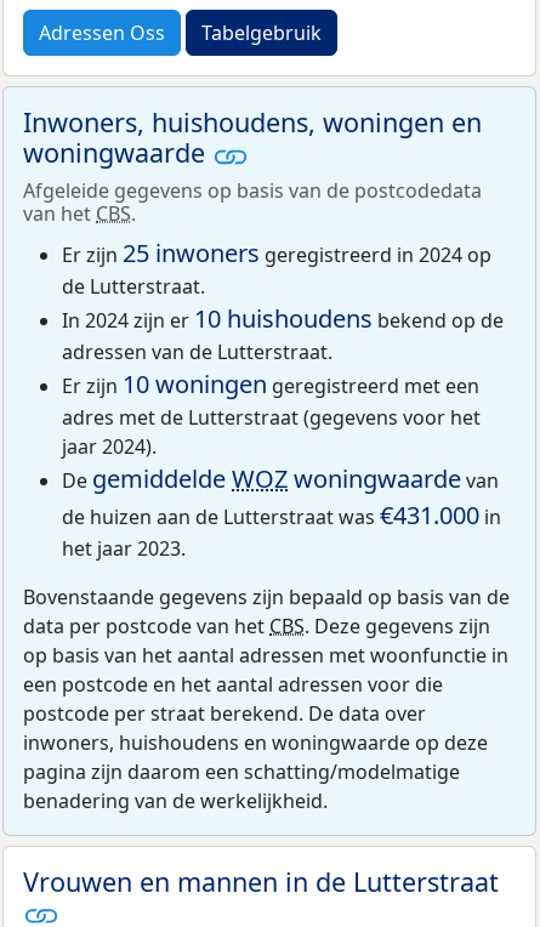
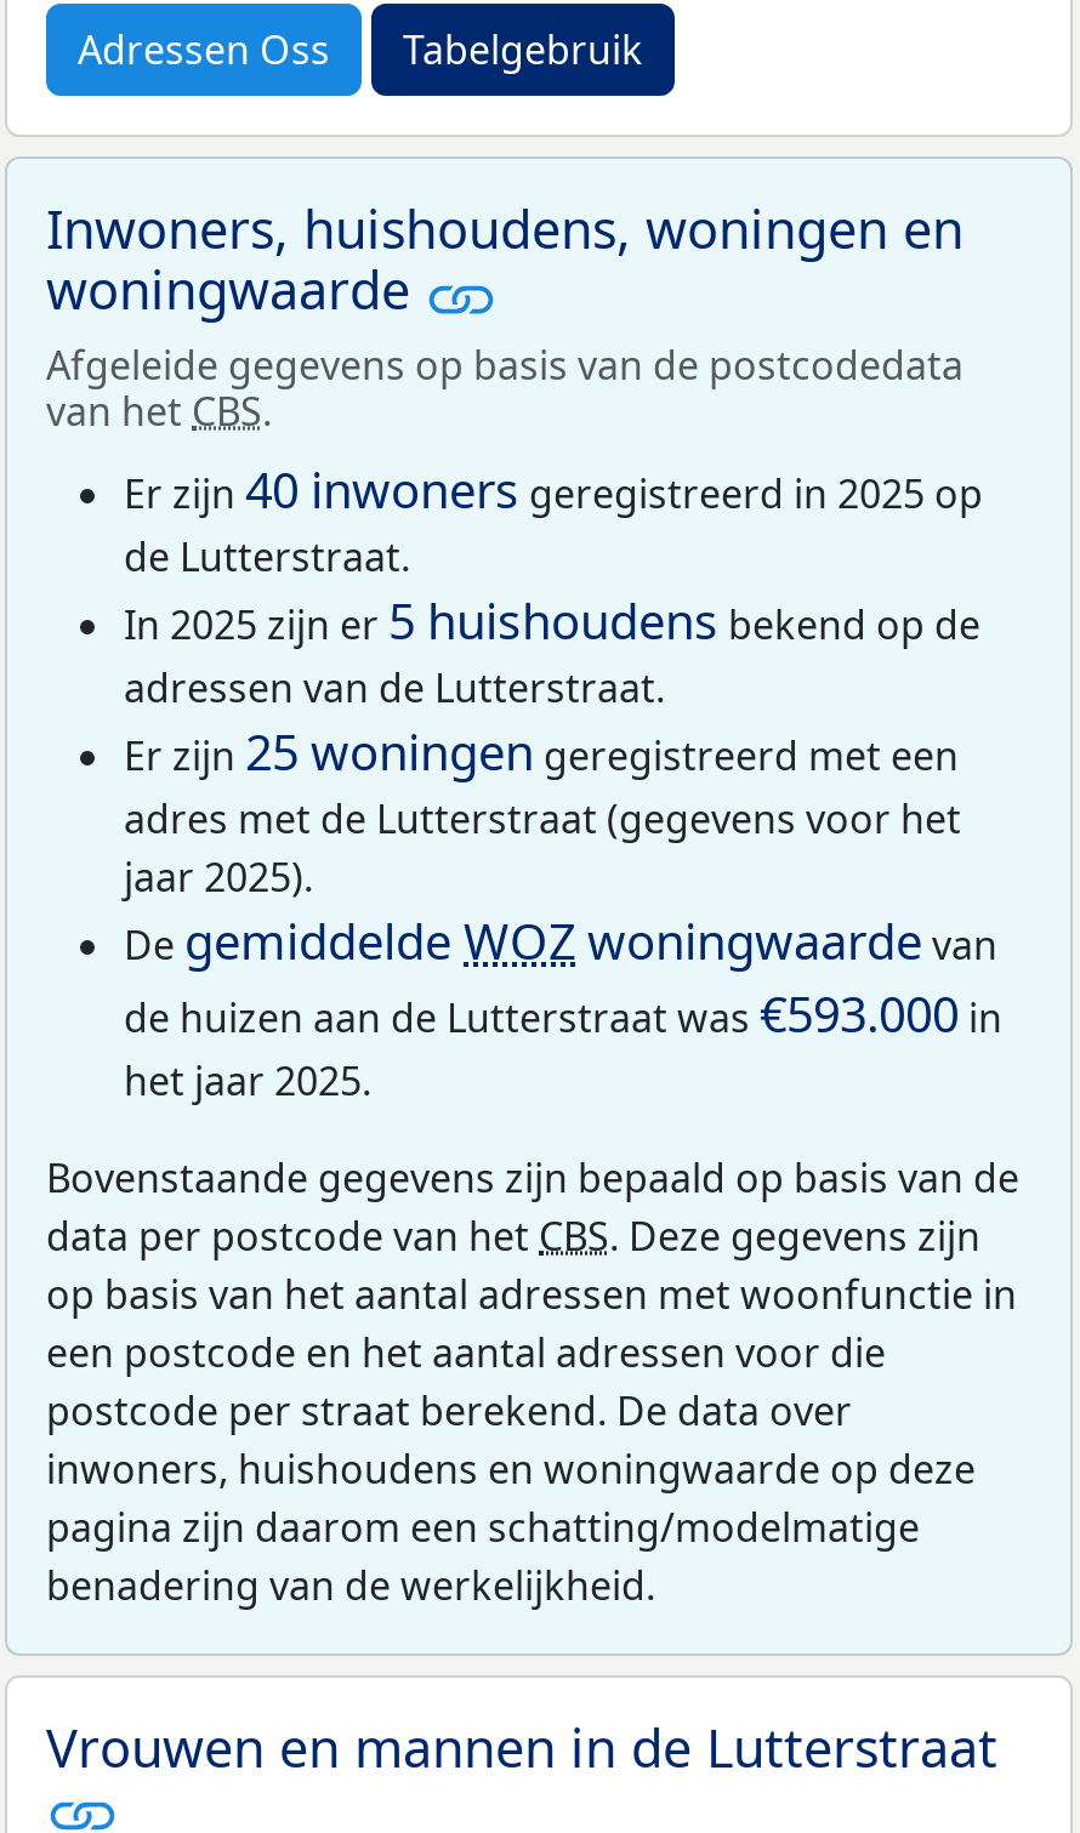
[62,236,491,269] Er zijn 25 inwoners geregistreerd in 2024 op -> [124,457,983,522] Er zijn 40 inwoners geregistreerd in 2025 op
[62,302,504,335] In 2024 zijn er 10 huishoudens bekend op de -> [124,588,980,653] In 2025 zijn er 5 huishoudens bekend op de
[62,367,479,400] Er zijn 10 woningen geregistreerd met een -> [124,719,959,784] Er zijn 25 woningen geregistreerd met een
[62,433,157,459] jaar 2024). -> [124,850,313,903] jaar 2025).
[62,498,501,531] de huizen aan de Lutterstraat was €431.000 in -> [124,981,1002,1046] de huizen aan de Lutterstraat was €593.000 in
[62,535,186,561] het jaar 2023. -> [124,1053,371,1107] het jaar 2025.

